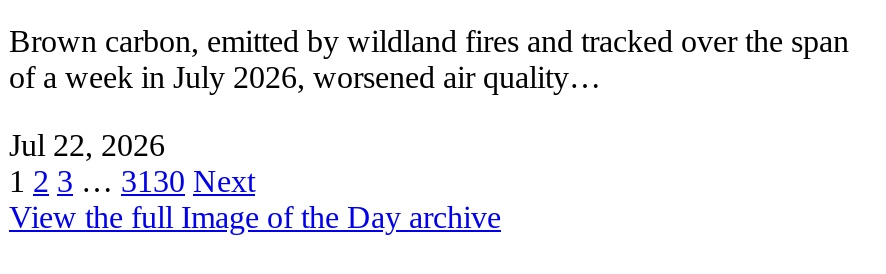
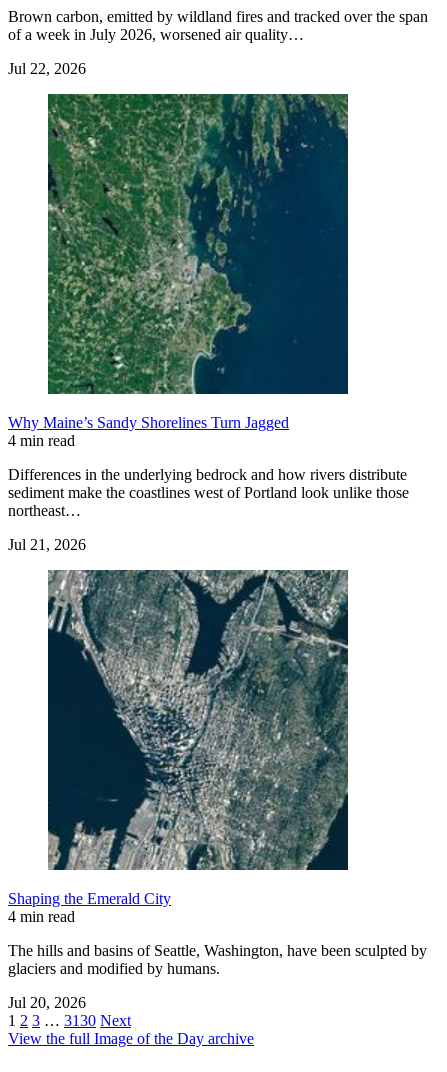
none -> [8,93,409,553] [image] | Why Maine’s Sandy Shorelines Turn Jagged | 4 min read | Differences in the underlying bedrock and how rivers distribute | sediment make the coastlines west of Portland look unlike those | northeast… | Jul 21, 2026
none -> [8,569,427,1011] [image] | Shaping the Emerald City | 4 min read | The hills and basins of Seattle, Washington, have been sculpted by | glaciers and modified by humans. | Jul 20, 2026

